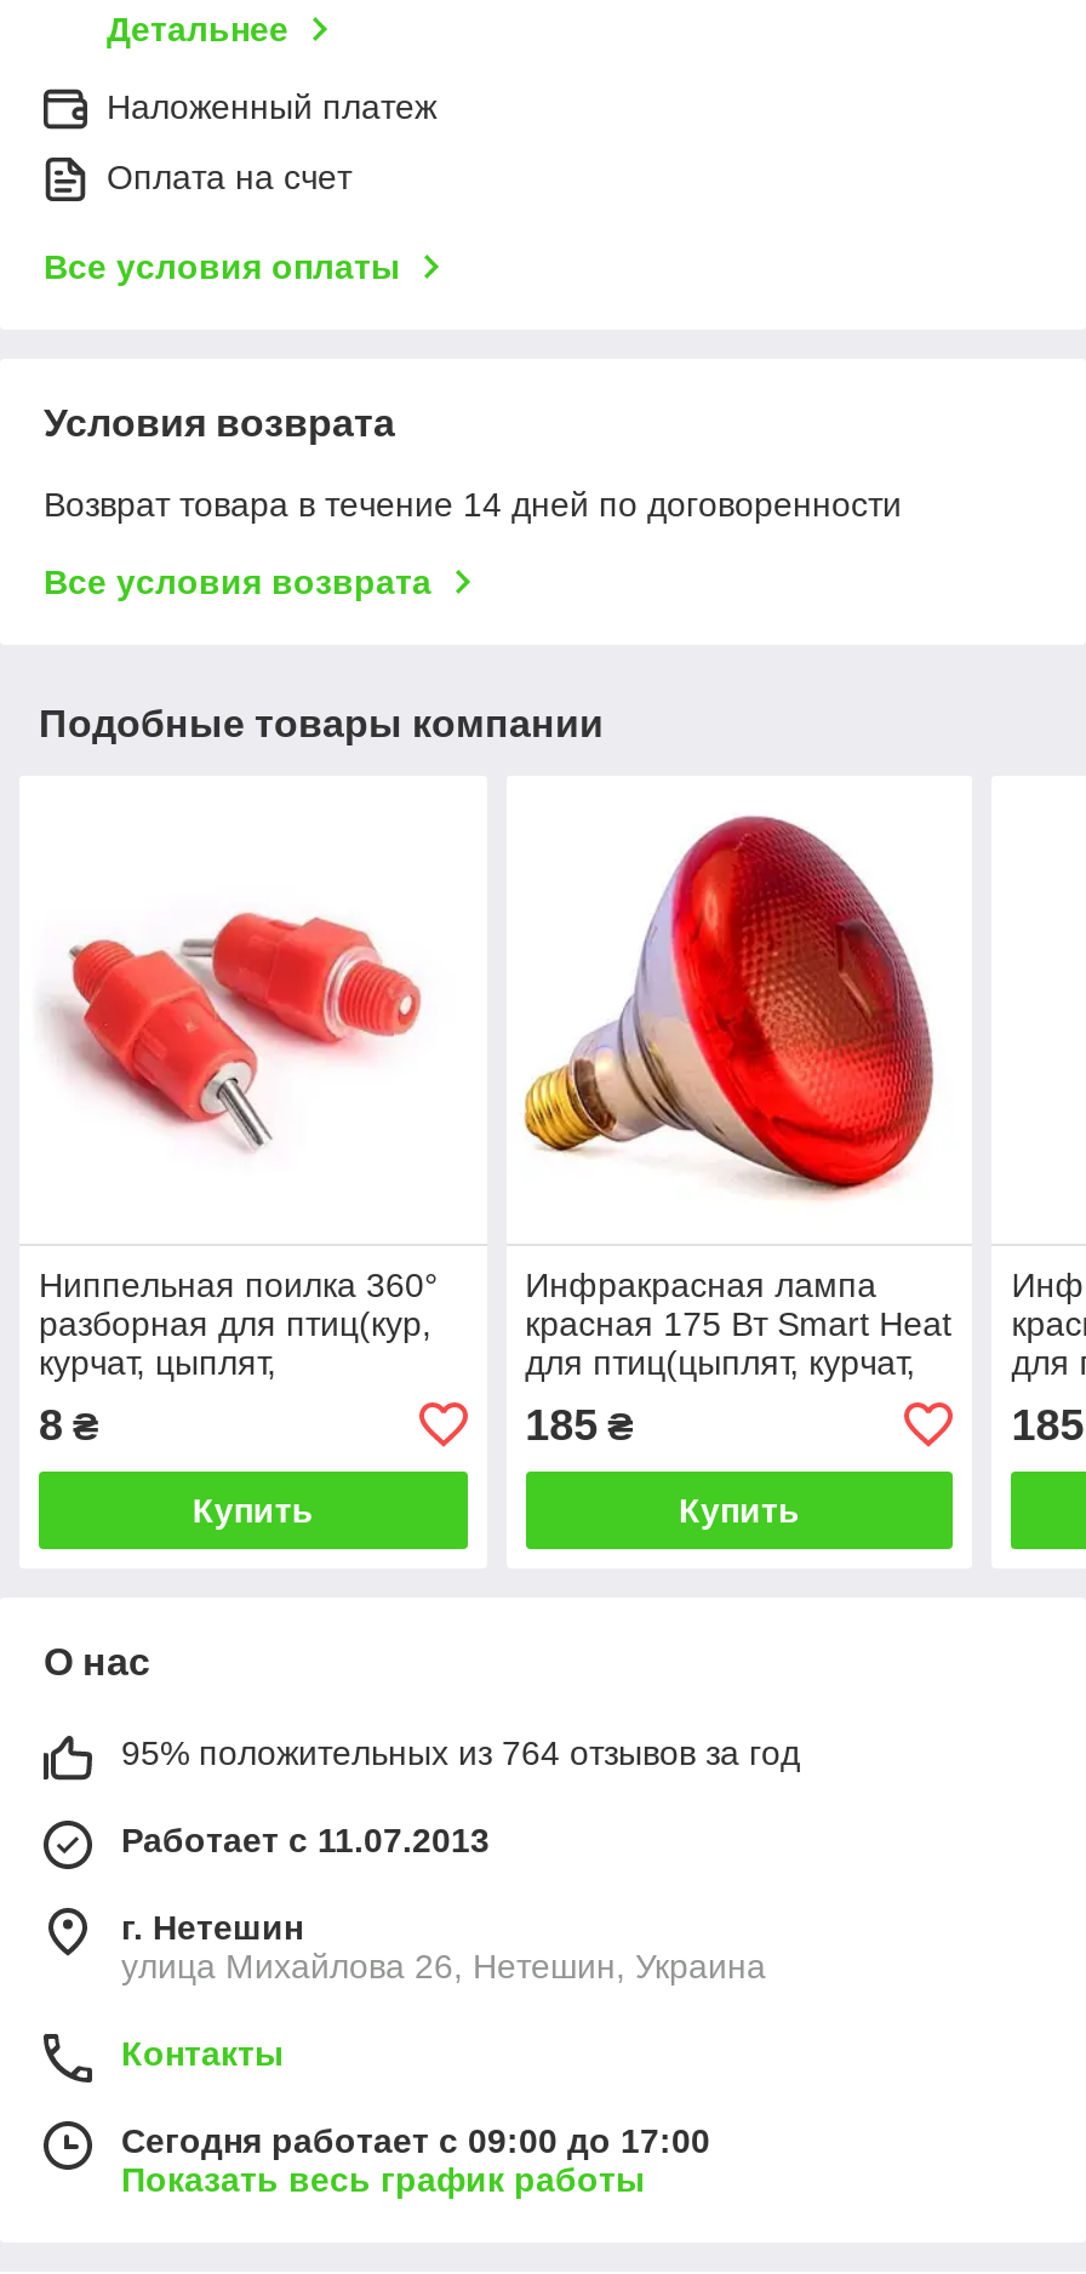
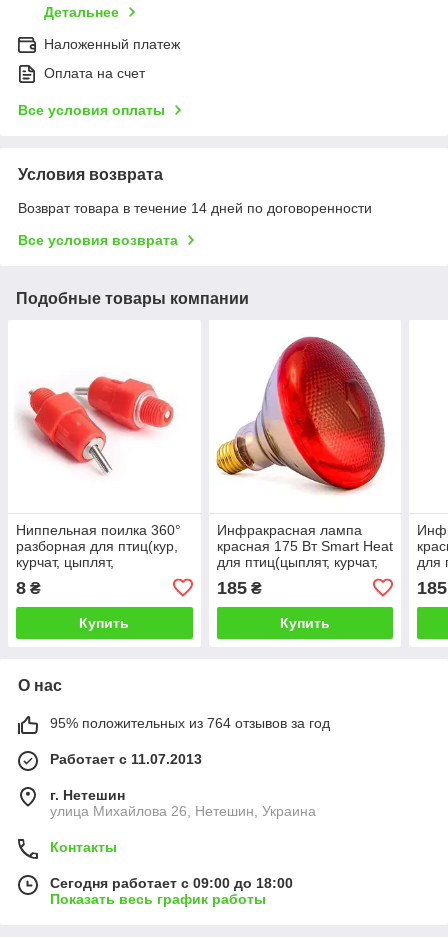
[121,2121,710,2160] Сегодня работает с 09:00 до 17:00 -> [50,875,293,891] Сегодня работает с 09:00 до 18:00

